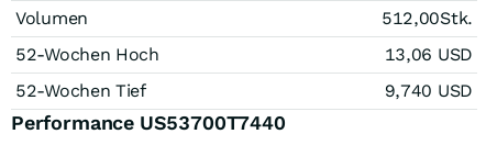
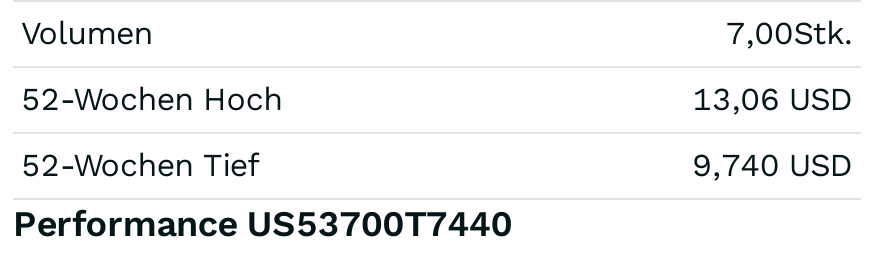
[382,8,473,29] 512,00Stk. -> [726,14,853,52] 7,00Stk.

